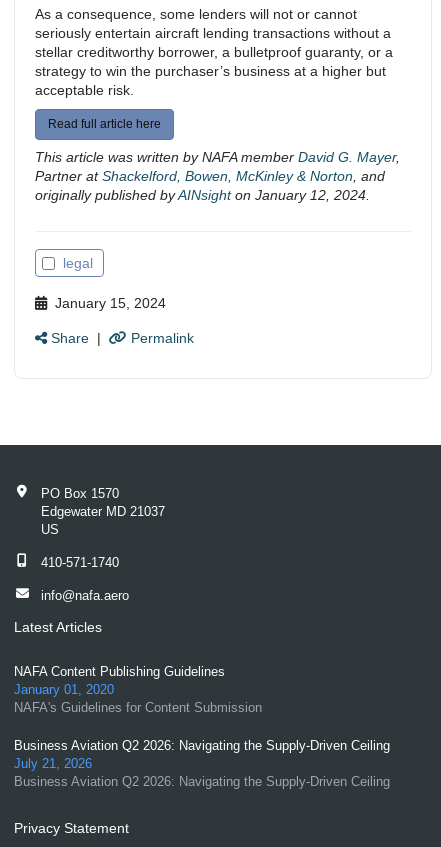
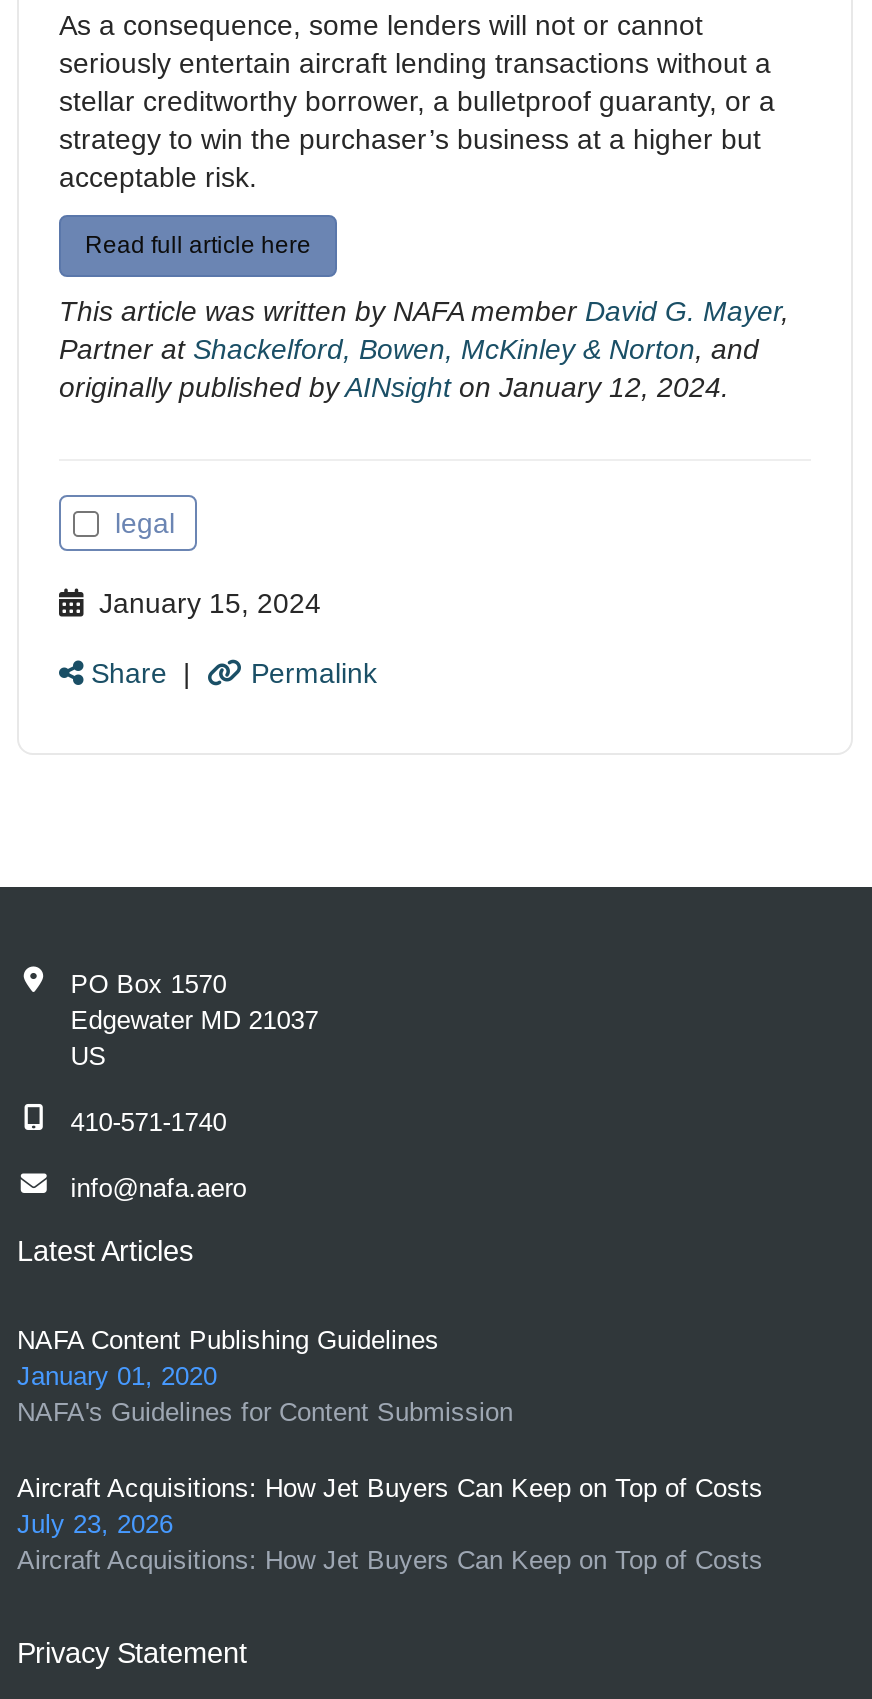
[14,738,390,789] Business Aviation Q2 2026: Navigating the Supply-Driven Ceiling | July 21, 2026 | Business Aviation Q2 2026: Navigating the Supply-Driven Ceiling -> [17,1473,763,1575] Aircraft Acquisitions: How Jet Buyers Can Keep on Top of Costs | July 23, 2026 | Aircraft Acquisitions: How Jet Buyers Can Keep on Top of Costs

